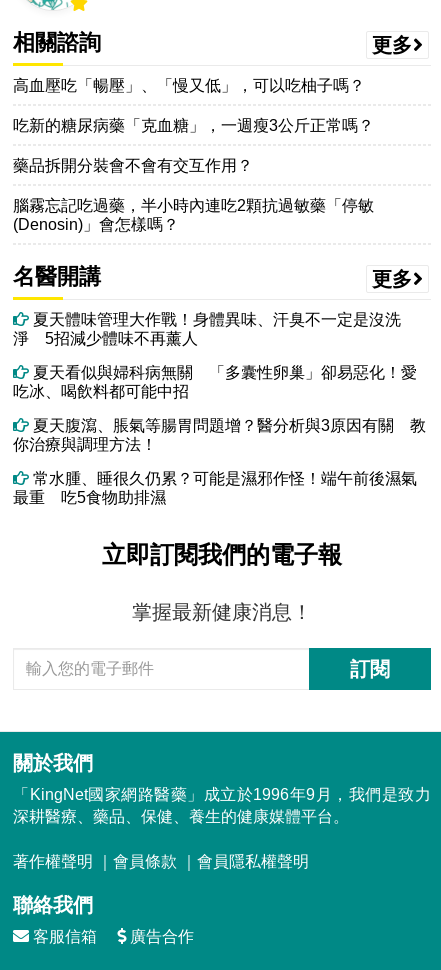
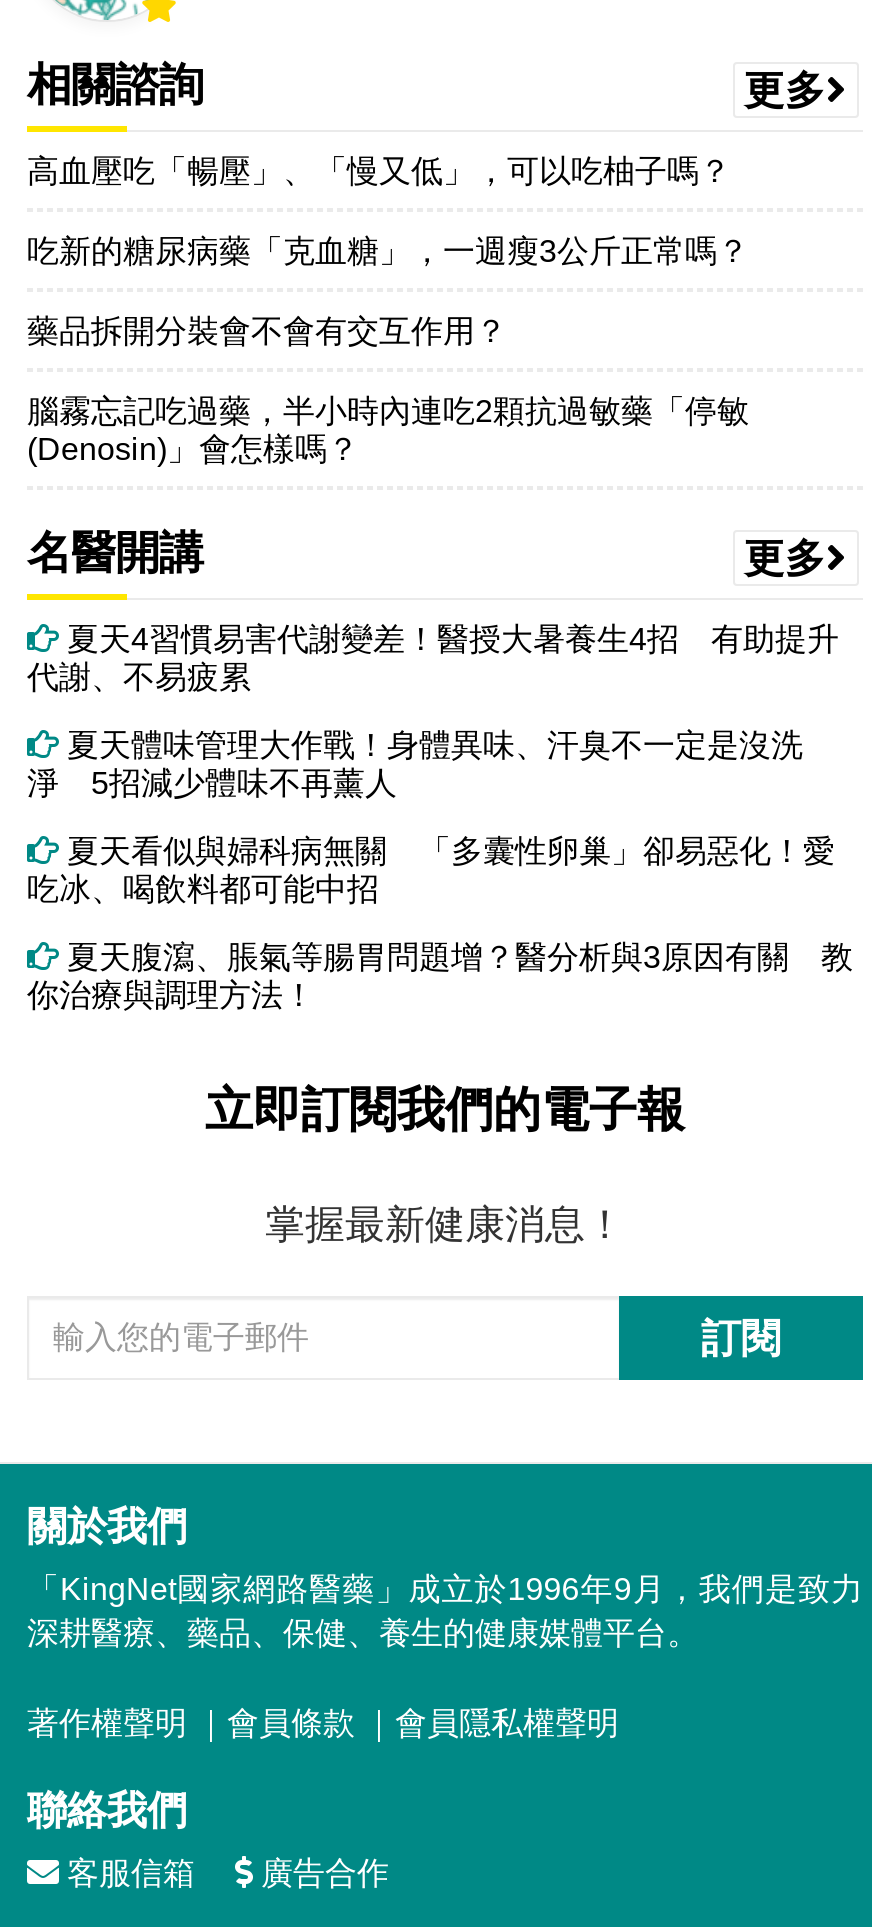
none -> [27,622,839,694] 夏天4習慣易害代謝變差！醫授大暑養生4招 有助提升 | 代謝、不易疲累
moved [13,311,426,453] -> [27,728,853,1012]: 夏天體味管理大作戰！身體異味、汗臭不一定是沒洗 | 淨 5招減少體味不再薰人 | 夏天看似與婦科病無關 「多囊性卵巢」卻易惡化！愛 | 吃冰、喝飲料都可能中招 | 夏天腹瀉、脹氣等腸胃問題增？醫分析與3原因有關 教 | 你治療與調理方法！
[13,470,417,506] 常水腫、睡很久仍累？可能是濕邪作怪！端午前後濕氣 | 最重 吃5食物助排濕 -> none

